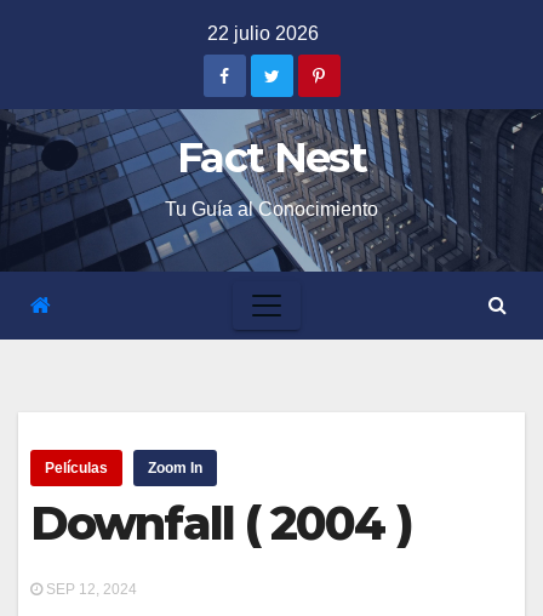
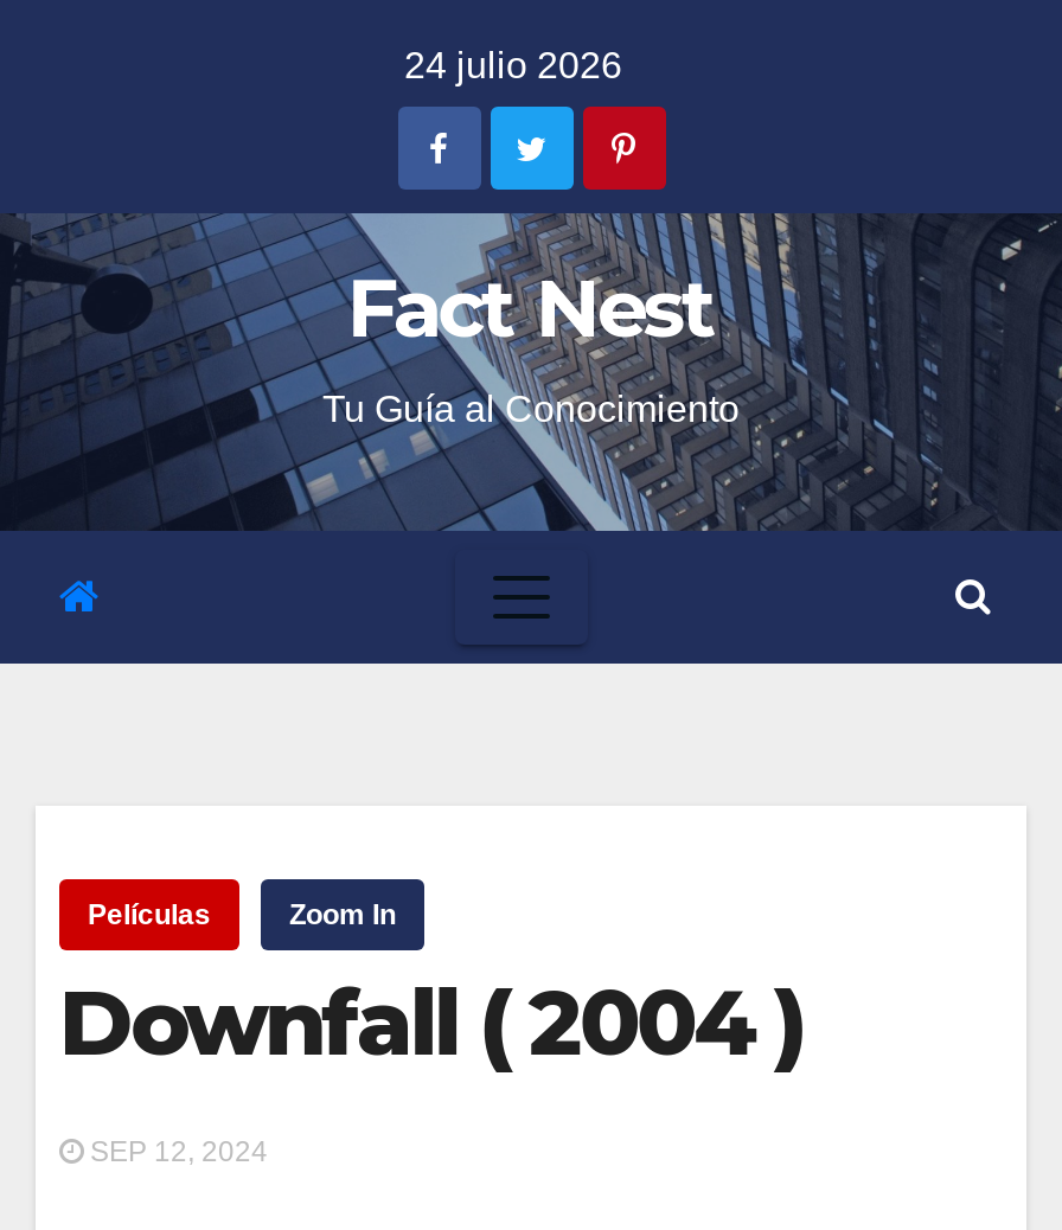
[207,23,318,44] 22 julio 2026 -> [404,45,622,85] 24 julio 2026

